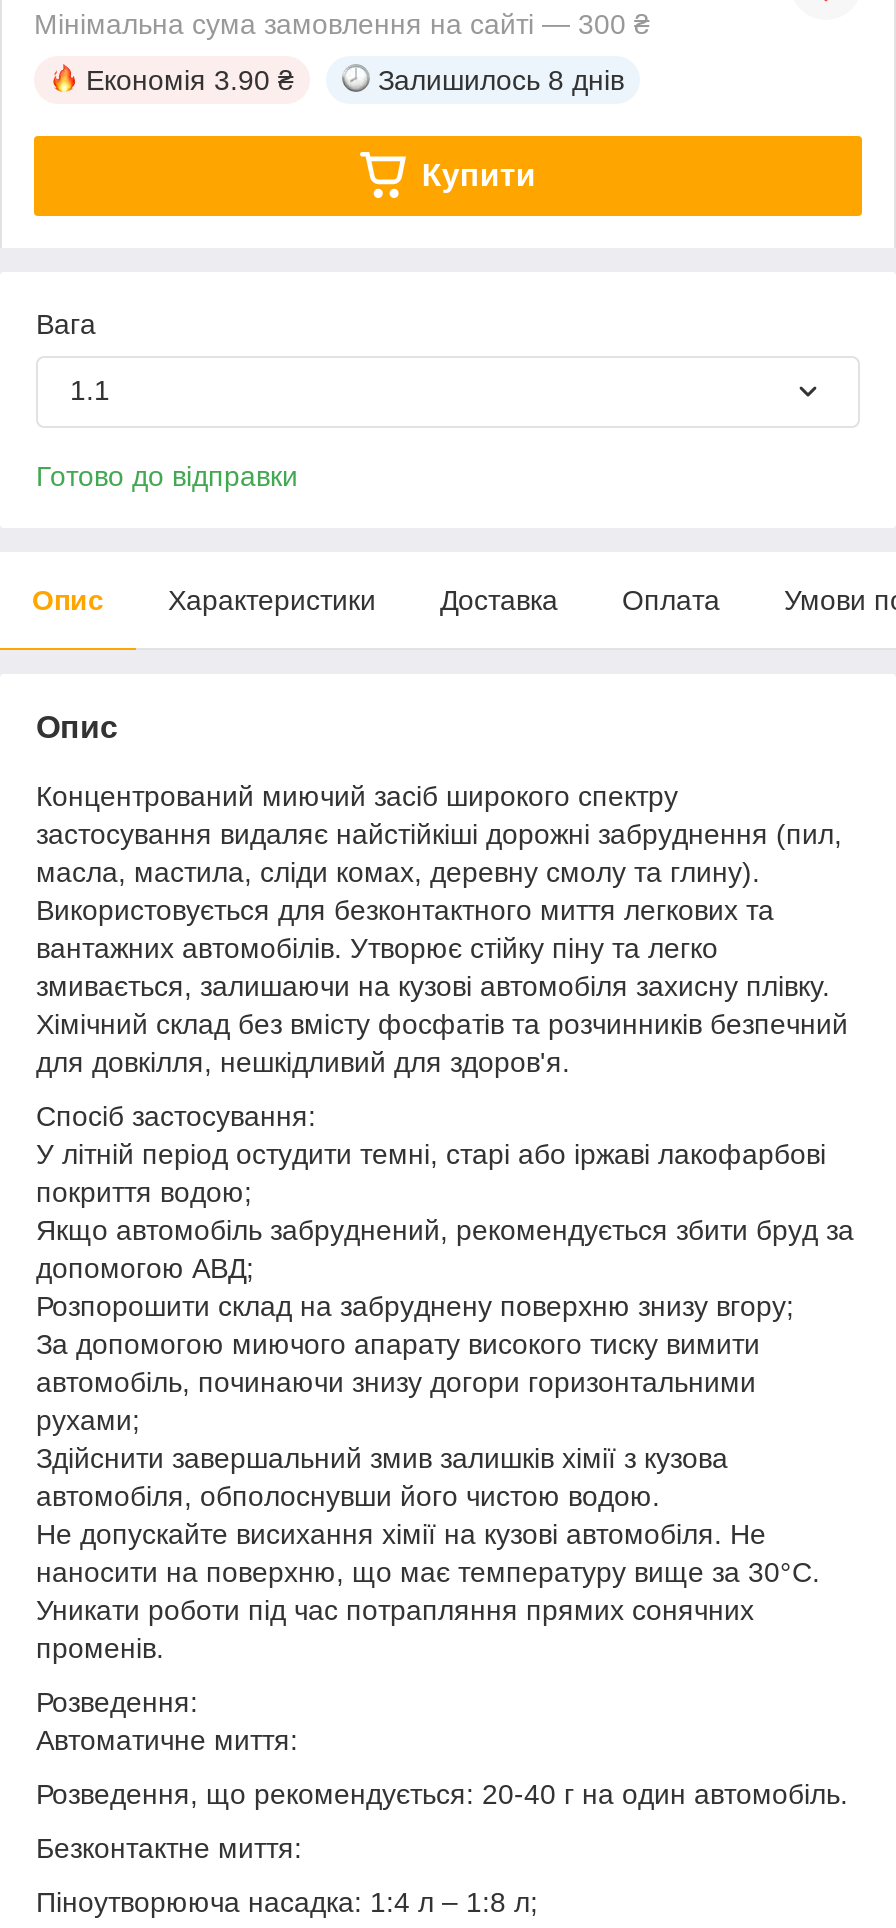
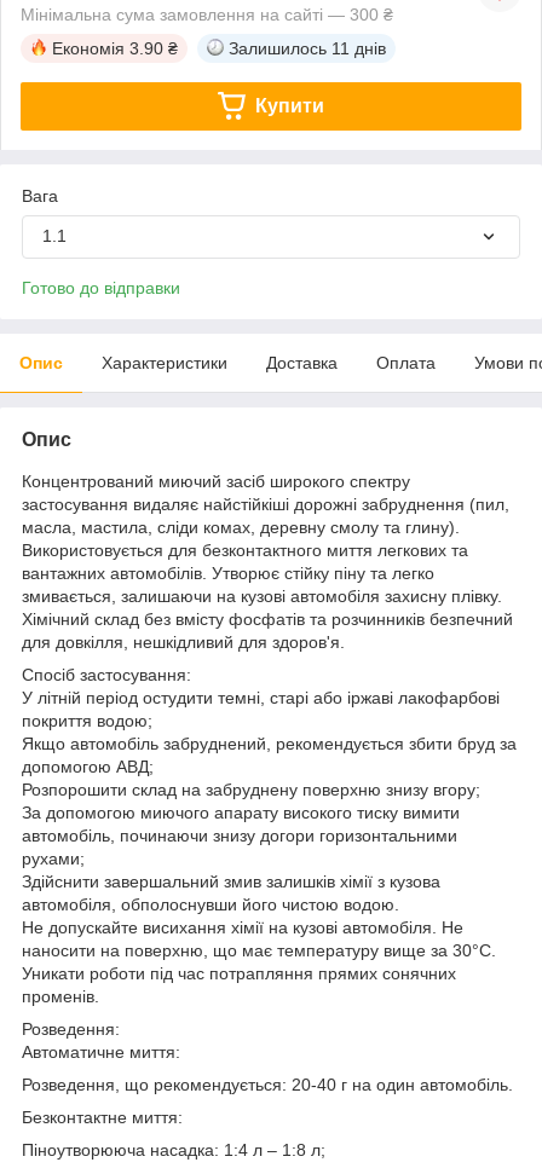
[378,64,624,96] Залишилось 8 днів -> [229,38,386,58] Залишилось 11 днів

